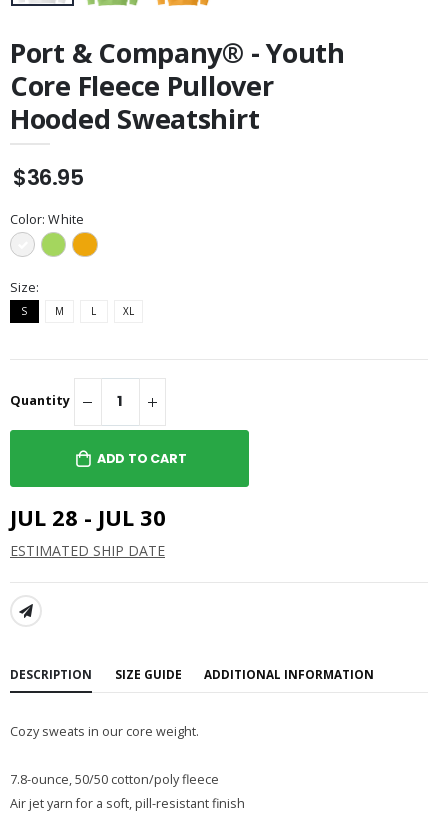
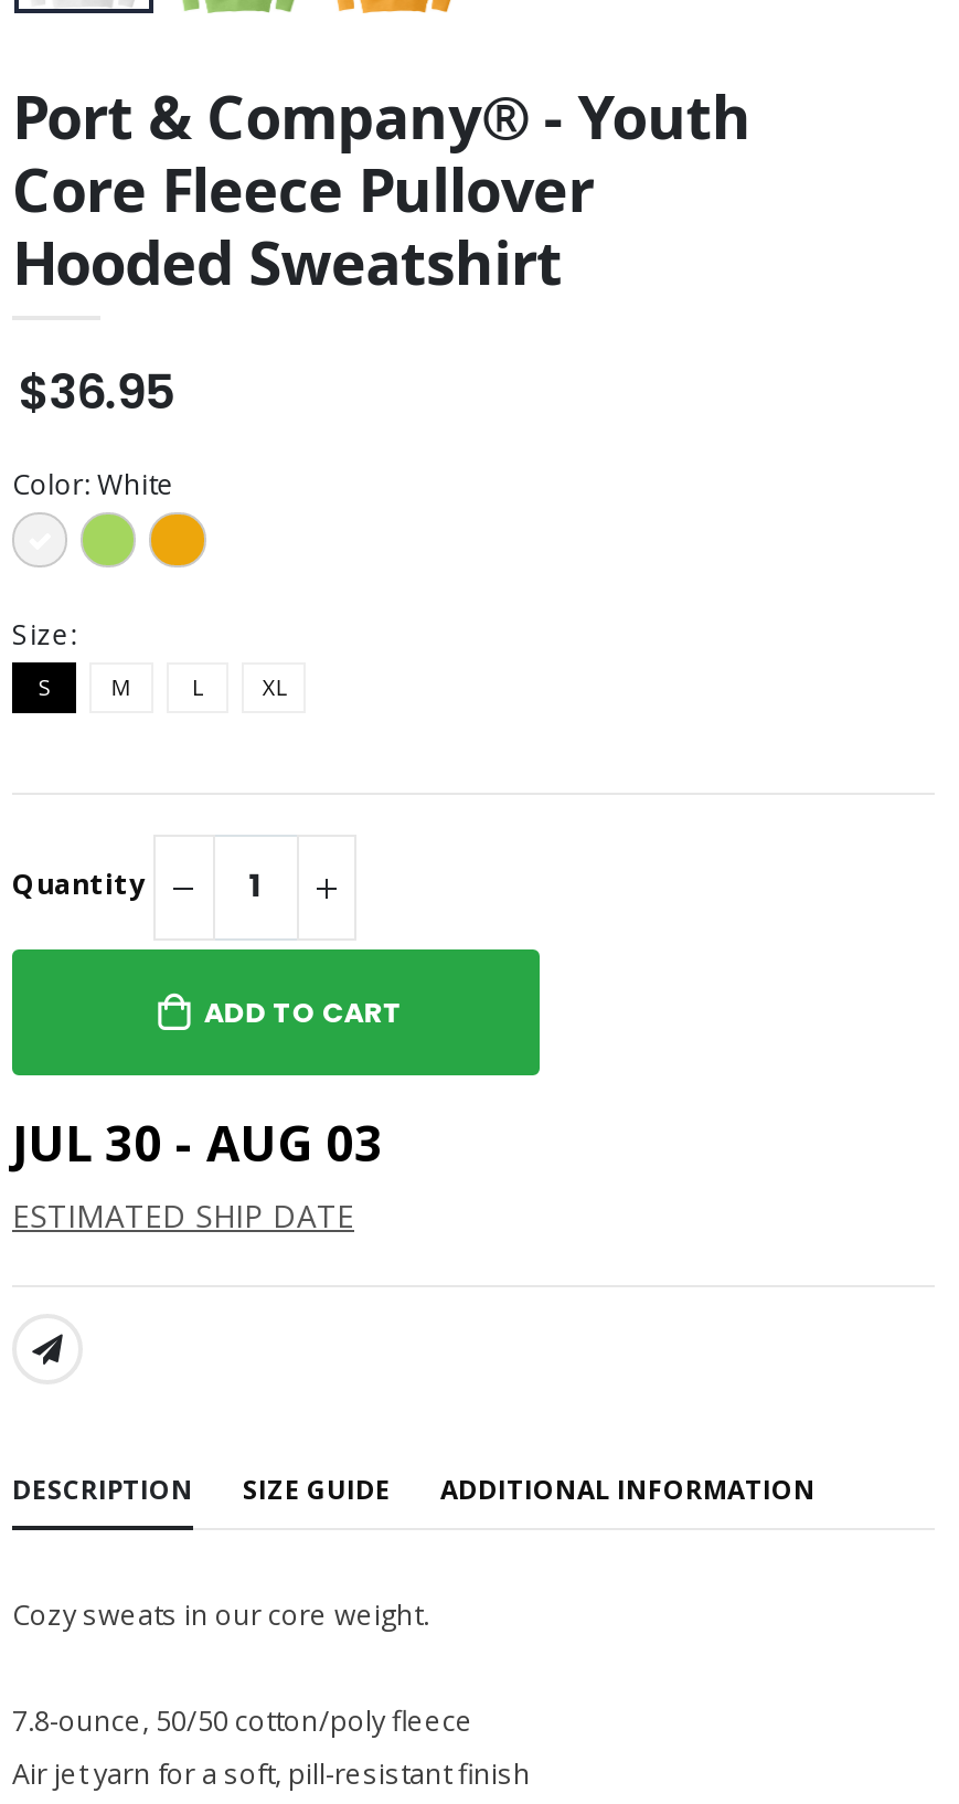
[10,502,166,532] JUL 28 - JUL 30 -> [12,1108,383,1174] JUL 30 - AUG 03

